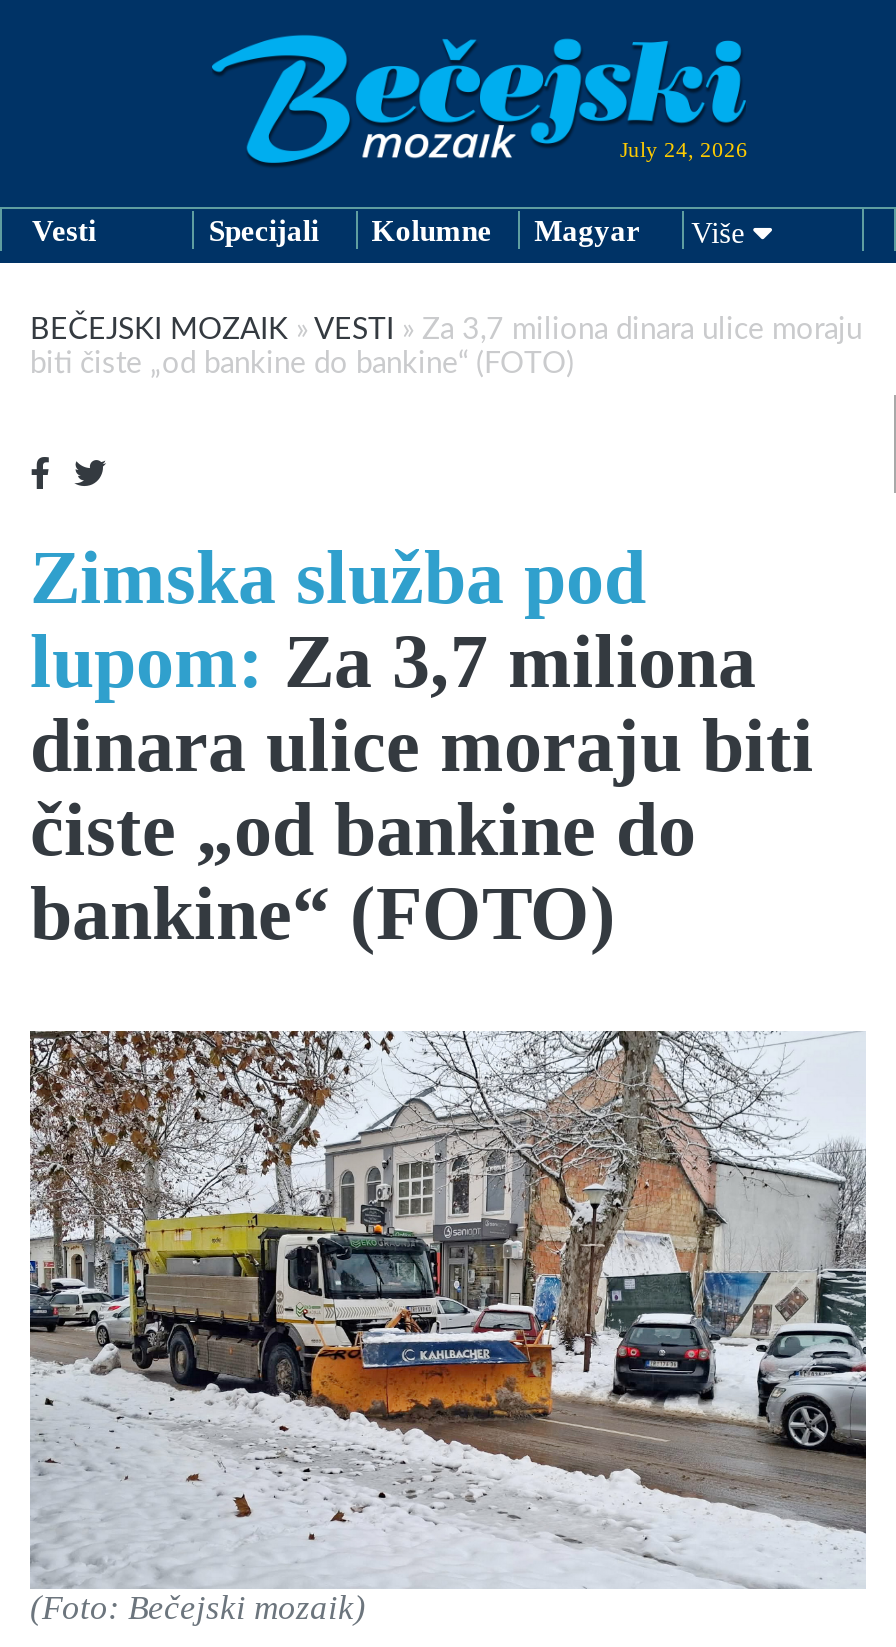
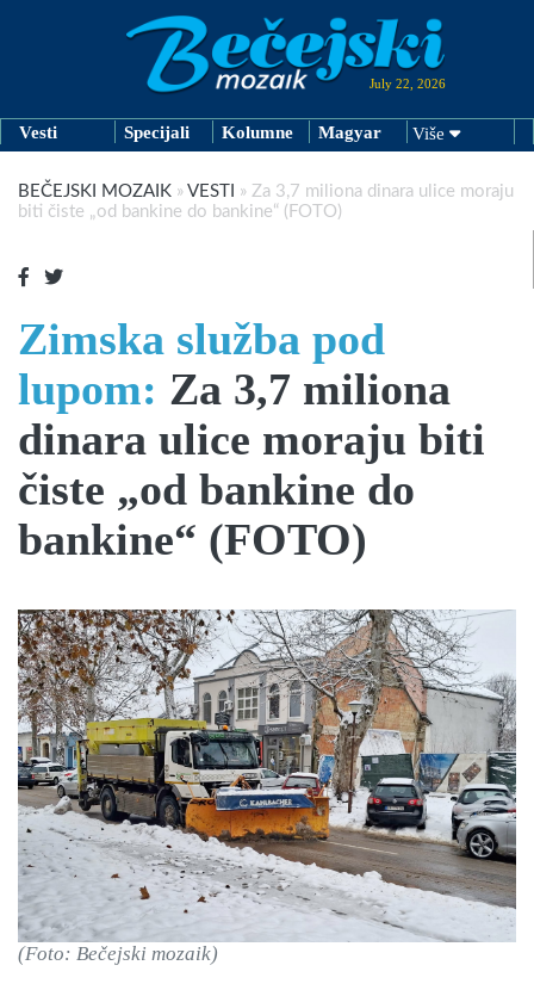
[620,136,748,160] July 24, 2026 -> [370,76,446,90] July 22, 2026

